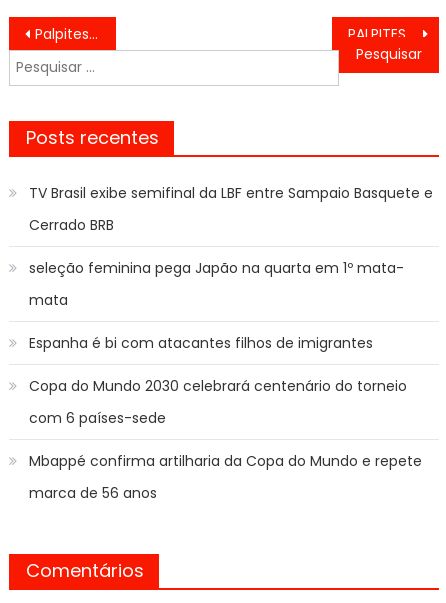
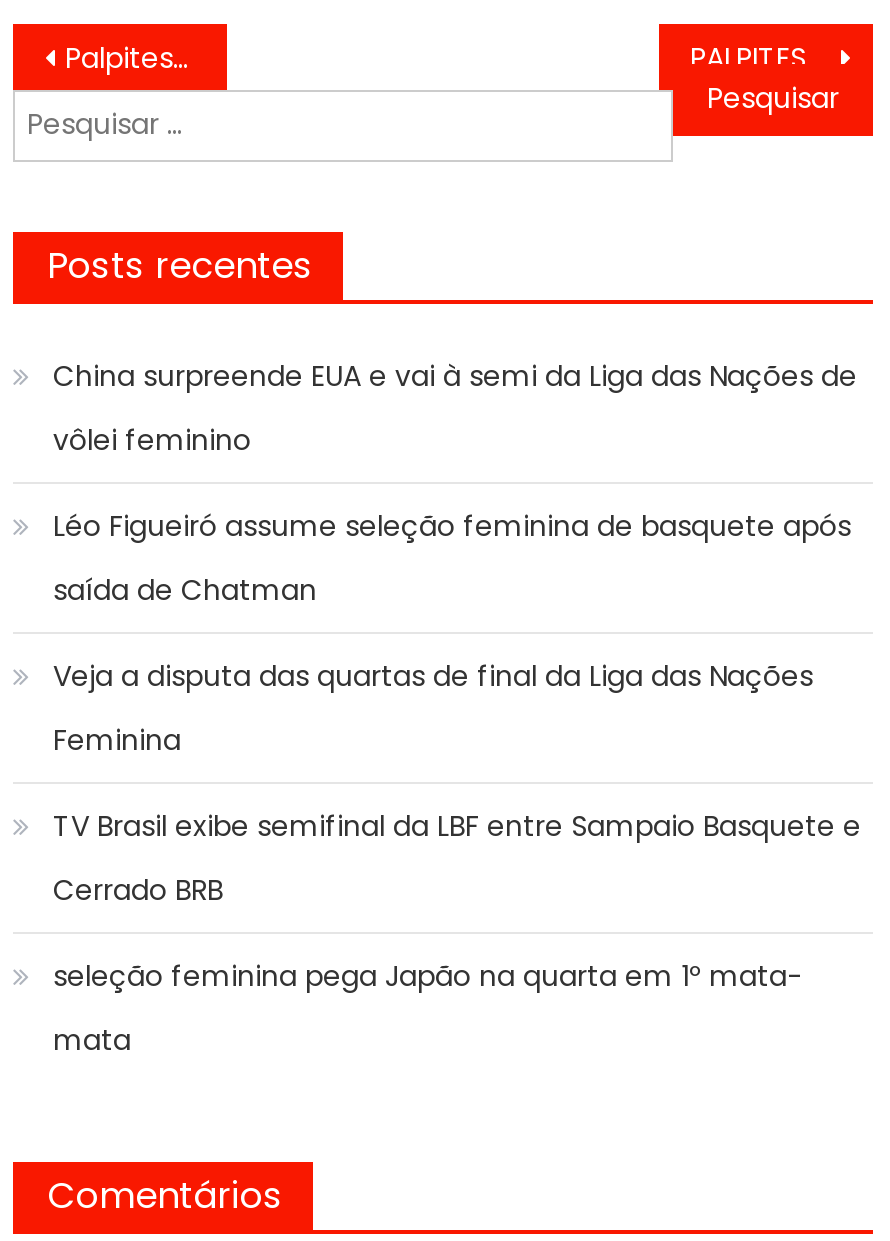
none -> [53,355,857,759] China surpreende EUA e vai à semi da Liga das Nações de | vôlei feminino | Léo Figueiró assume seleção feminina de basquete após | saída de Chatman | Veja a disputa das quartas de final da Liga das Nações | Feminina
moved [29,183,433,310] -> [53,805,861,1059]: TV Brasil exibe semifinal da LBF entre Sampaio Basquete e | Cerrado BRB | seleção feminina pega Japão na quarta em 1º mata- | mata
[29,333,422,503] Espanha é bi com atacantes filhos de imigrantes | Copa do Mundo 2030 celebrará centenário do torneio | com 6 países-sede | Mbappé confirma artilharia da Copa do Mundo e repete | marca de 56 anos -> none

